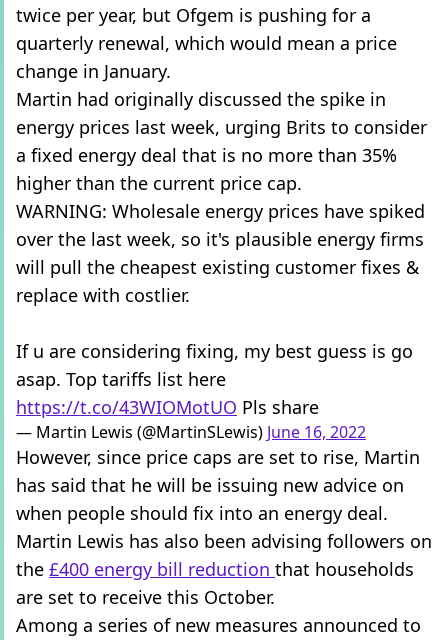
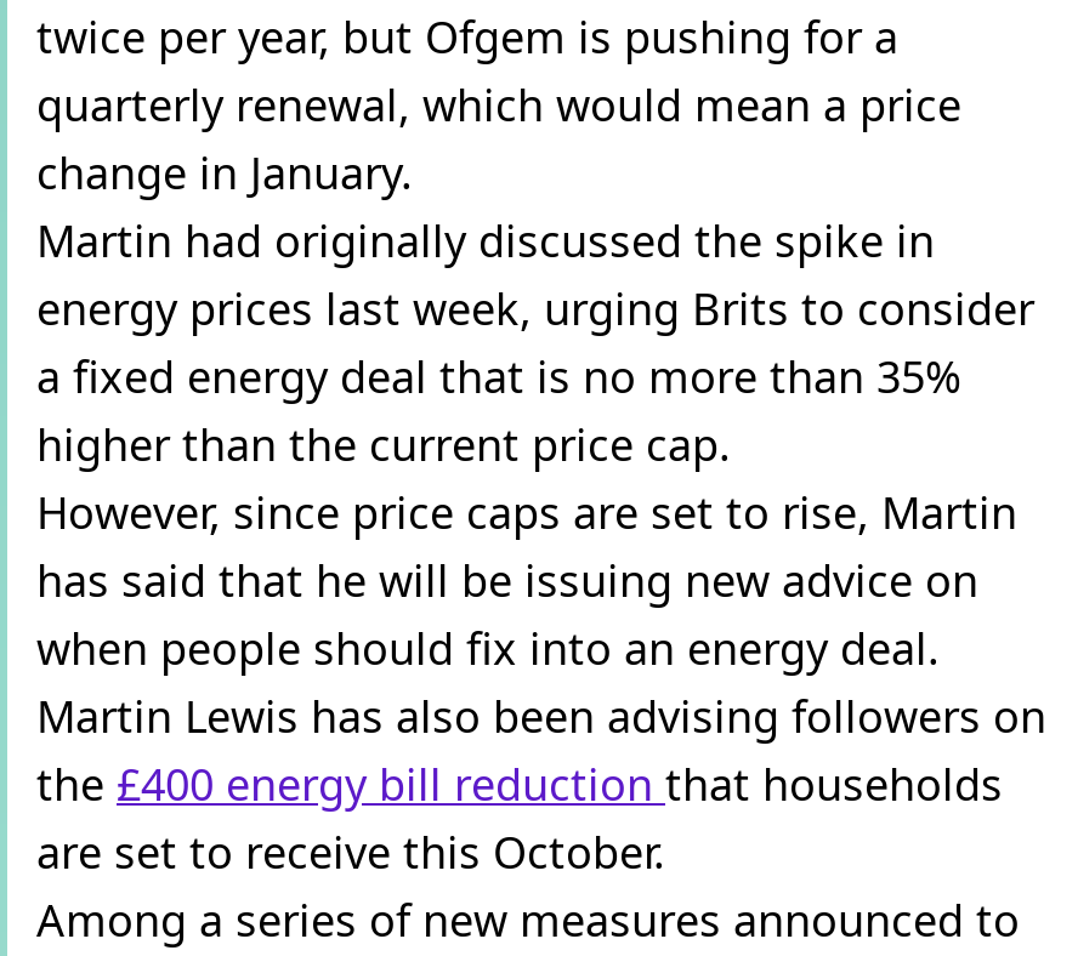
[16,199,425,443] WARNING: Wholesale energy prices have spiked | over the last week, so it's plausible energy firms | will pull the cheapest existing customer fixes & | replace with costlier. | If u are considering fixing, my best guess is go | asap. Top tariffs list here | https://t.co/43WIOMotUO Pls share | — Martin Lewis (@MartinSLewis) June 16, 2022 -> none

